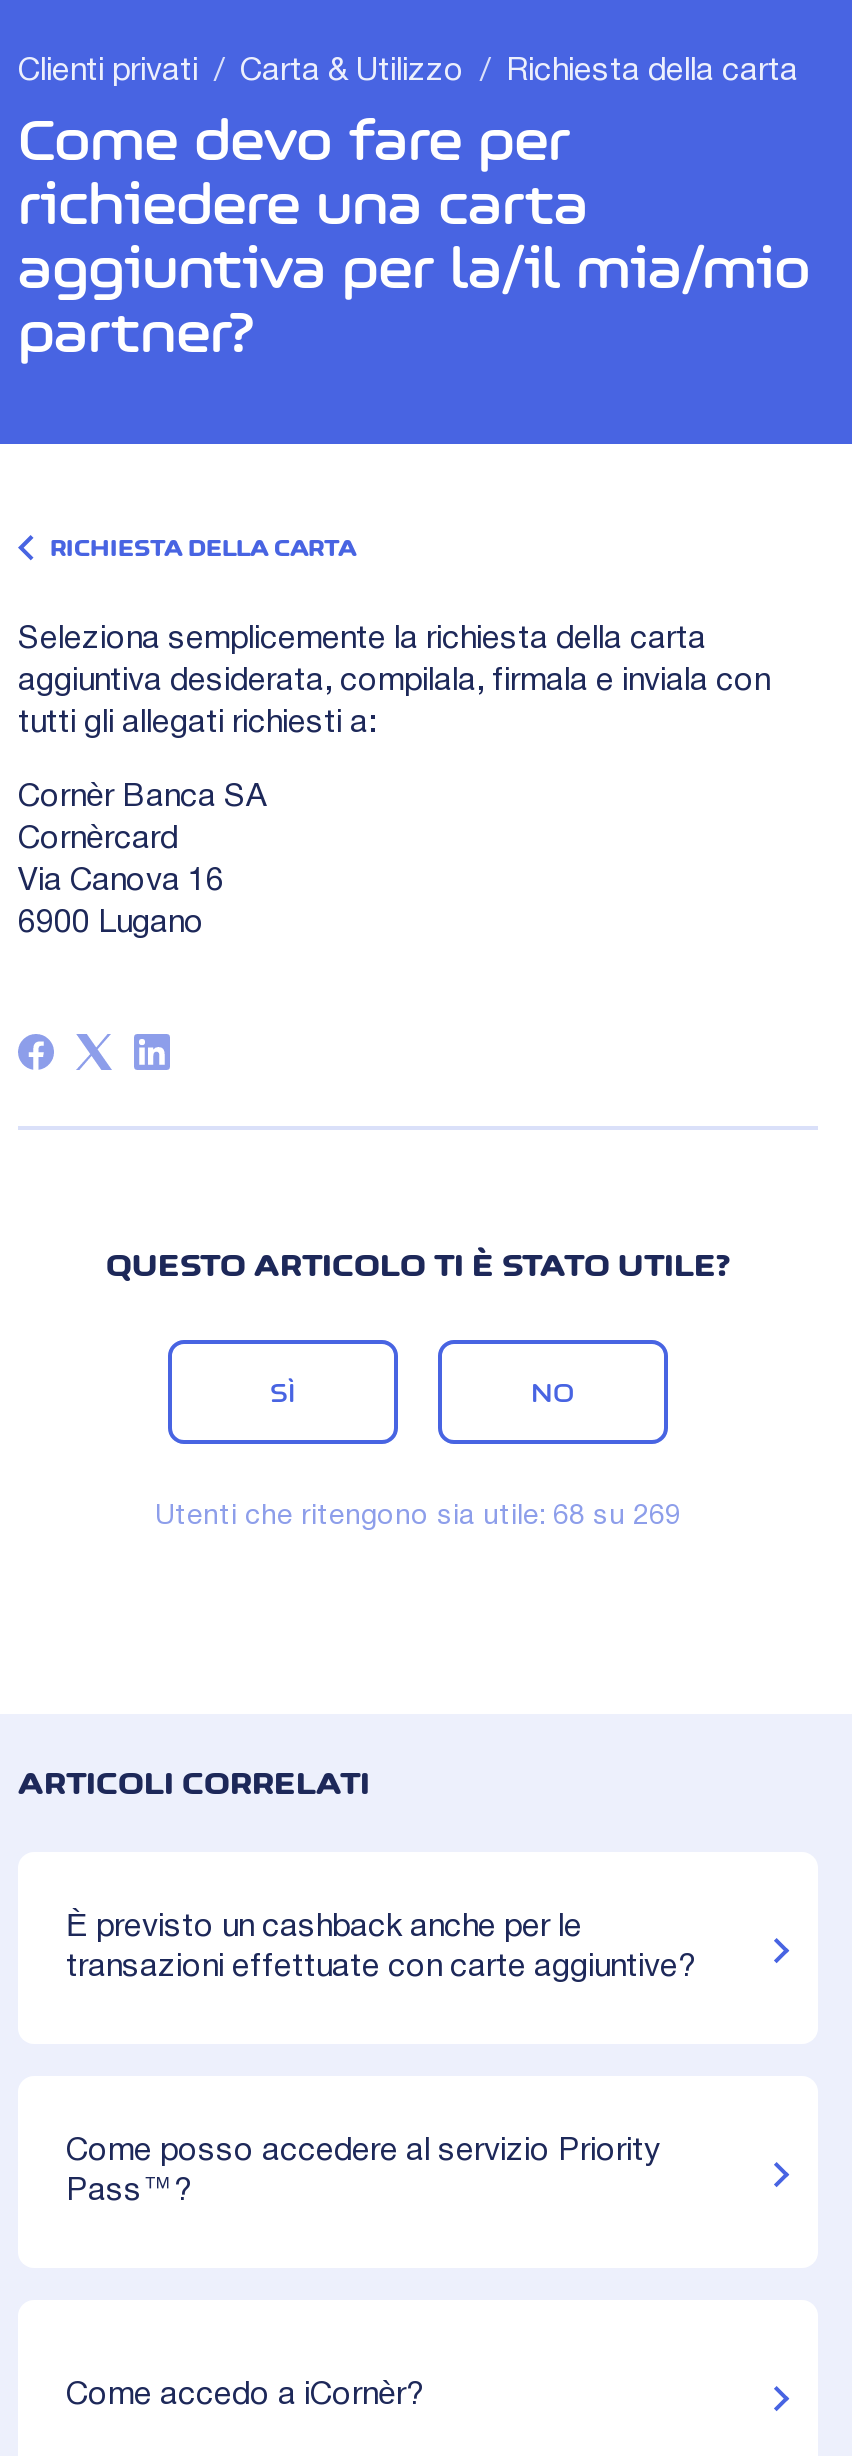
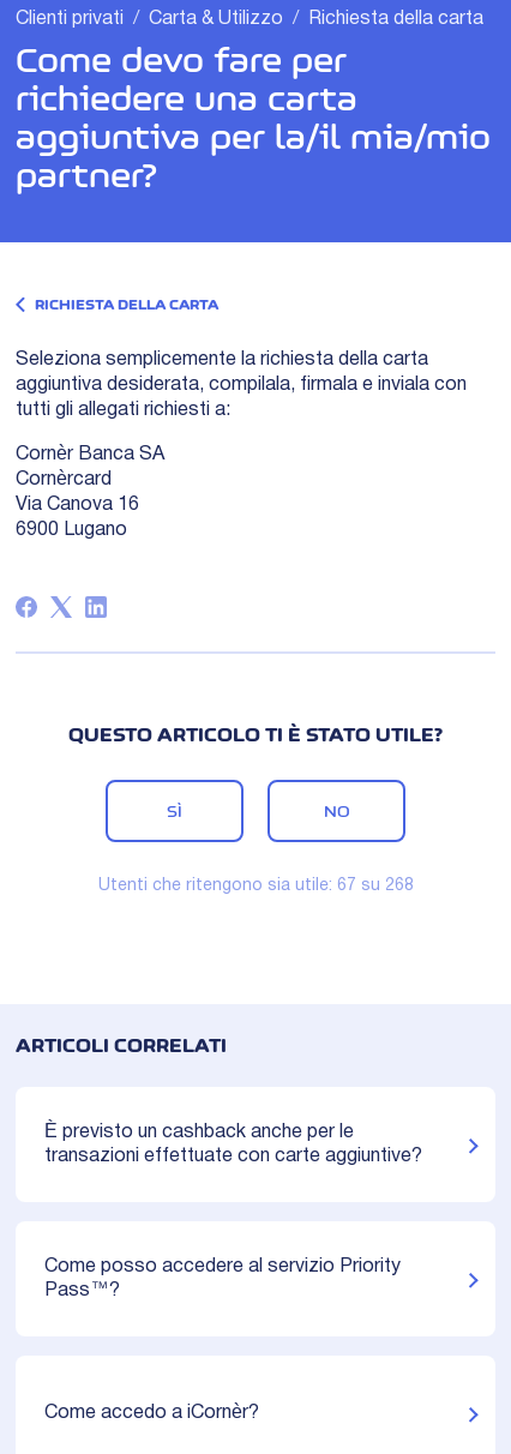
[155,1504,681,1530] Utenti che ritengono sia utile: 68 su 269 -> [98,878,413,894] Utenti che ritengono sia utile: 67 su 268

